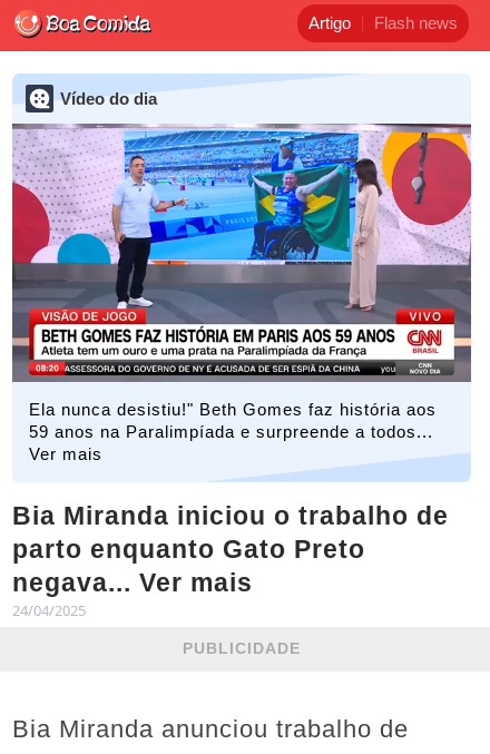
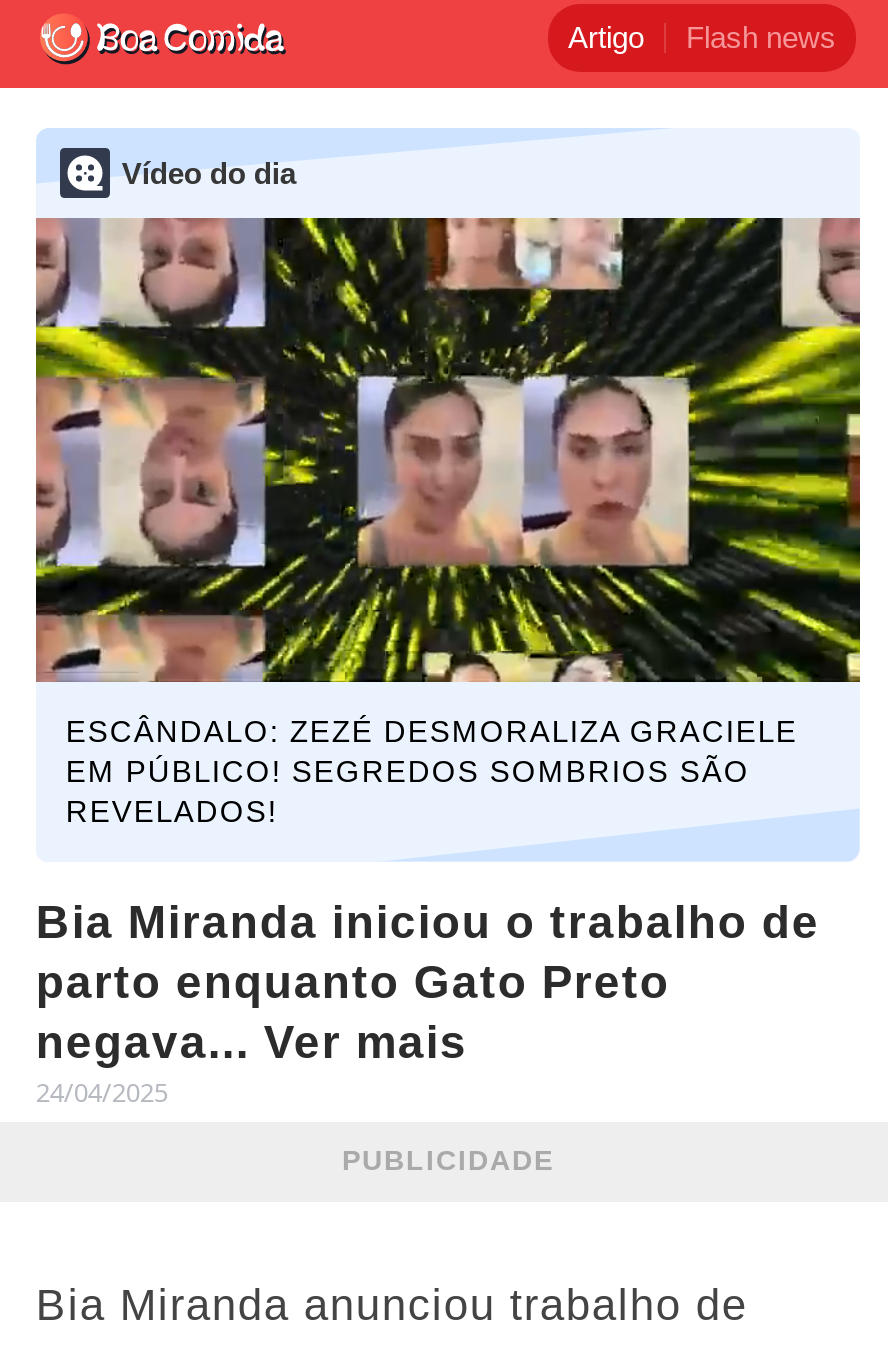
[11,123,472,463] [image] | Ela nunca desistiu!" Beth Gomes faz história aos | 59 anos na Paralimpíada e surpreende a todos... | Ver mais -> [34,216,862,828] [image] | ESCÂNDALO: ZEZÉ DESMORALIZA GRACIELE | EM PÚBLICO! SEGREDOS SOMBRIOS SÃO | REVELADOS!

